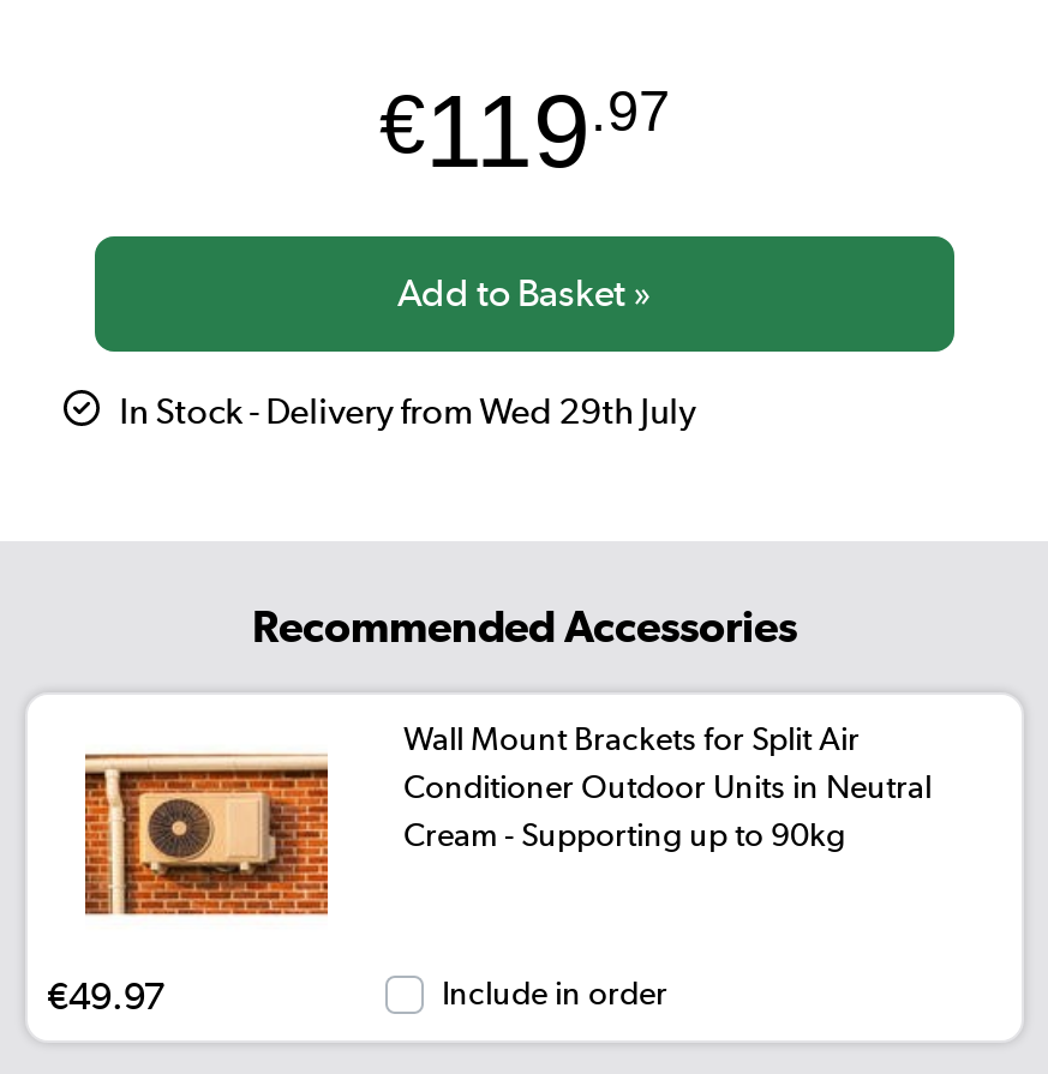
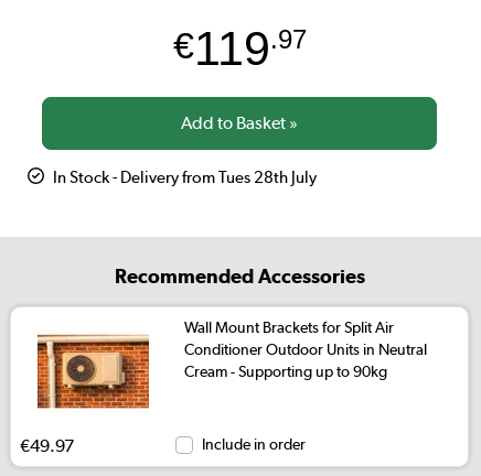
[119,389,696,432] In Stock - Delivery from Wed 29th July -> [53,167,317,187] In Stock - Delivery from Tues 28th July

